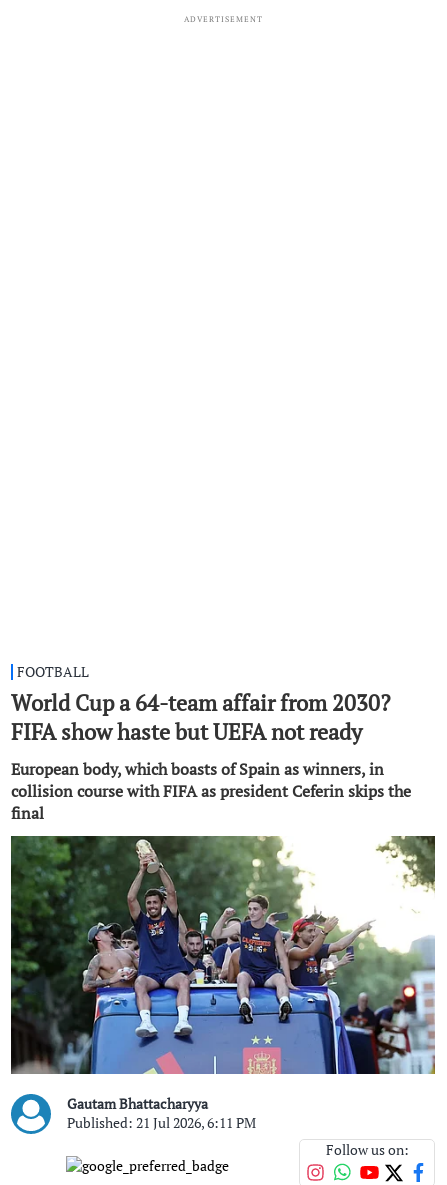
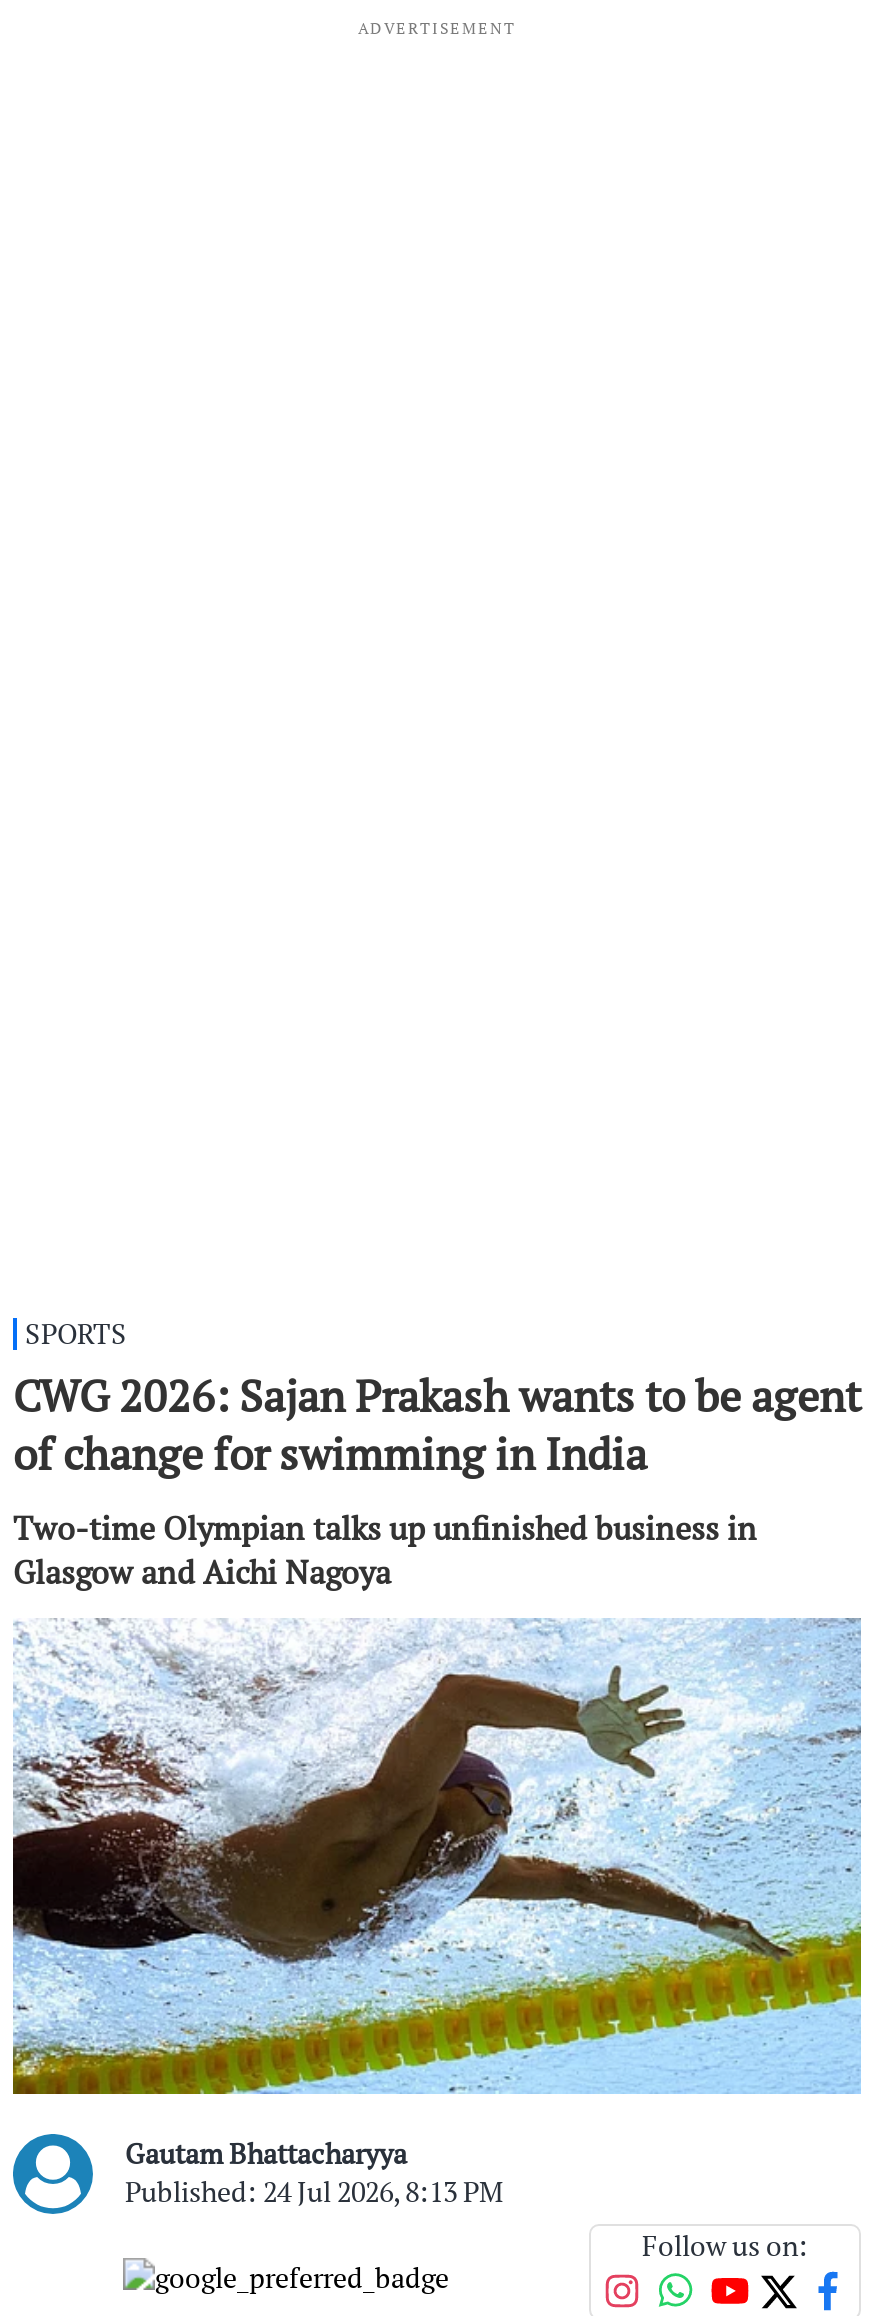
[11,662,411,824] FOOTBALL | World Cup a 64-team affair from 2030? | FIFA show haste but UEFA not ready | European body, which boasts of Spain as winners, in | collision course with FIFA as president Ceferin skips the | final -> [13,1314,861,1594] SPORTS | CWG 2026: Sajan Prakash wants to be agent | of change for swimming in India | Two-time Olympian talks up unfinished business in | Glasgow and Aichi Nagoya
[10,835,436,1132] [image] | Published: 21 Jul 2026, 6:11 PM -> [11,1618,863,2210] [image] | Published: 24 Jul 2026, 8:13 PM

